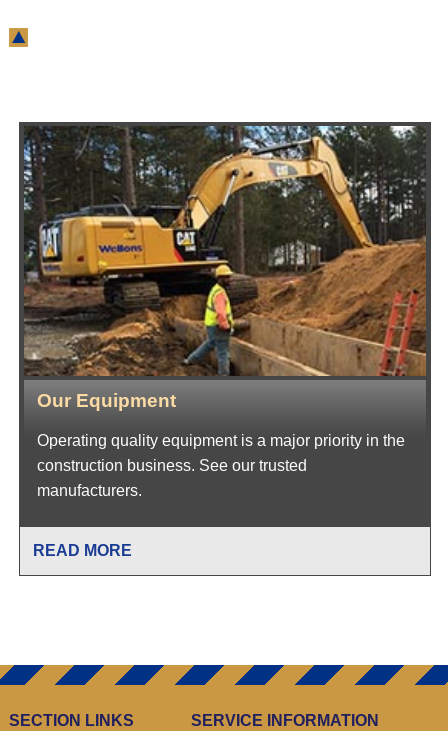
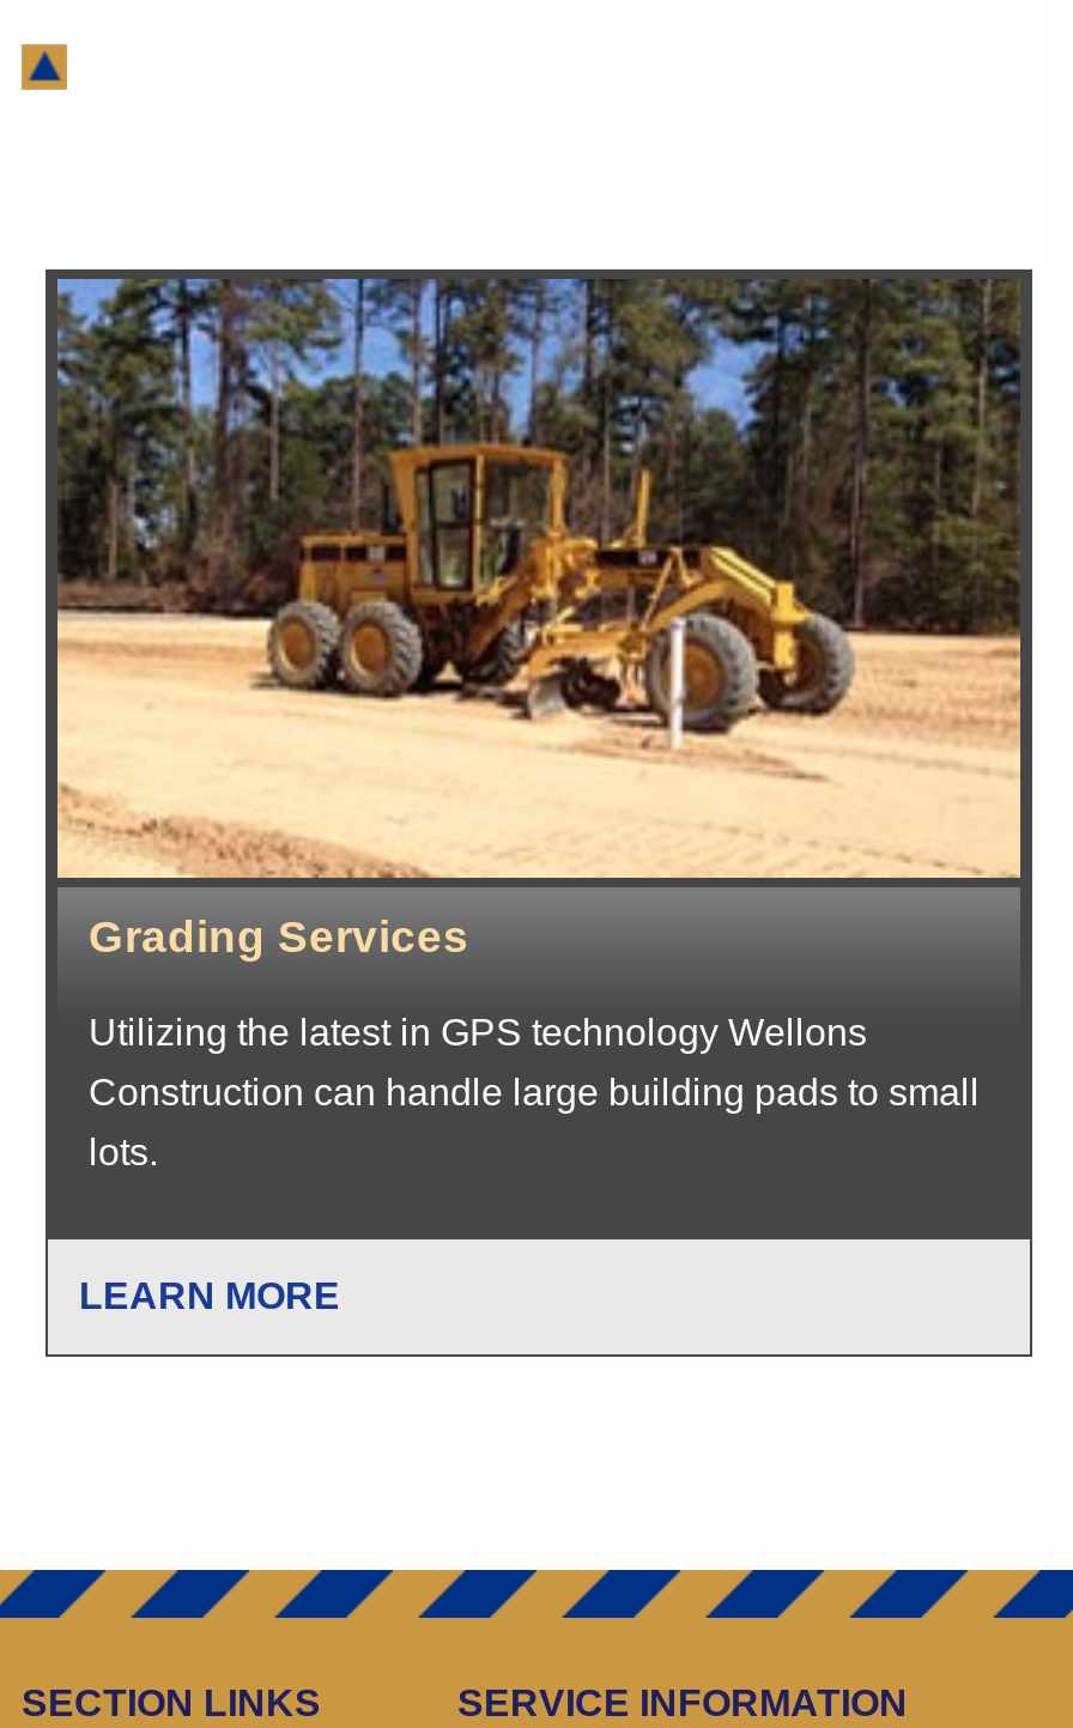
[23,125,426,411] [image] | Our Equipment -> [55,277,1023,962] [image] | Grading Services
[37,432,405,449] Operating quality equipment is a major priority in the -> [89,1011,867,1052] Utilizing the latest in GPS technology Wellons
[37,457,307,474] construction business. See our trusted -> [89,1071,980,1112] Construction can handle large building pads to small
[37,482,142,499] manufacturers. -> [89,1131,158,1172] lots.
[33,542,132,559] READ MORE -> [79,1275,340,1316] LEARN MORE

